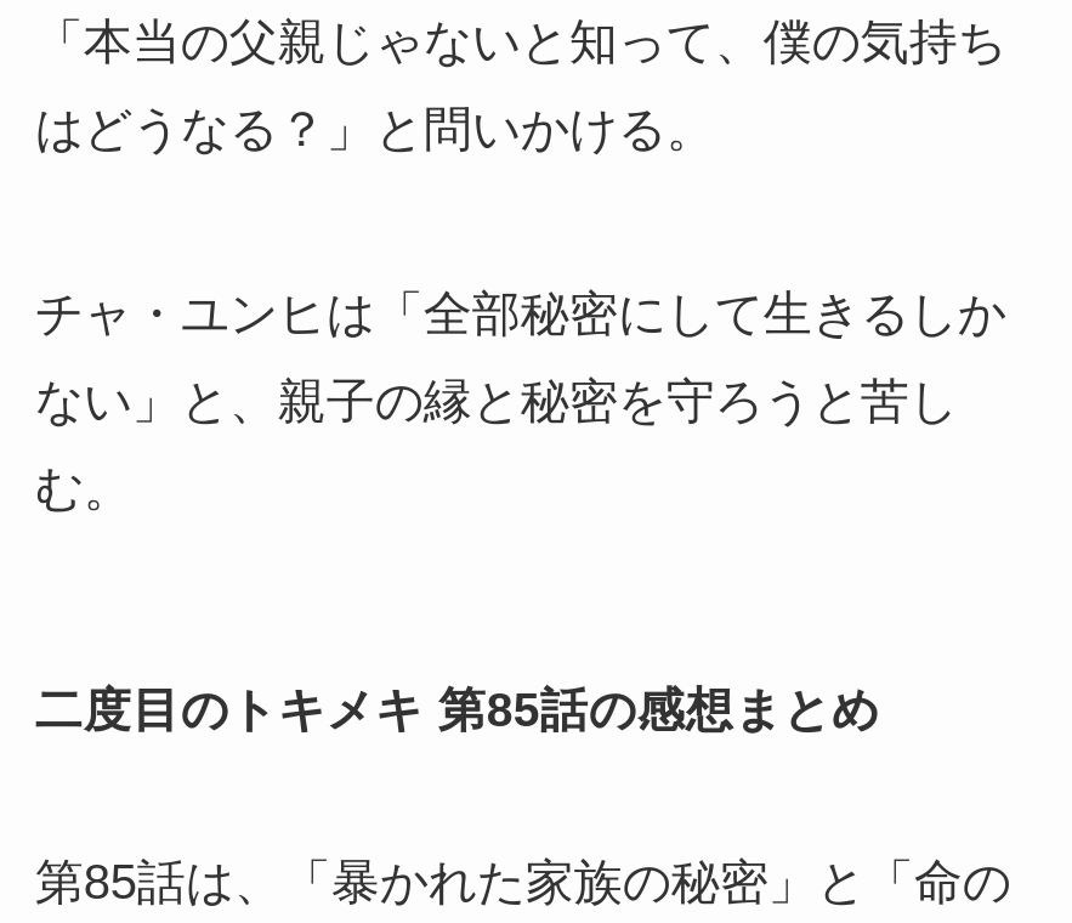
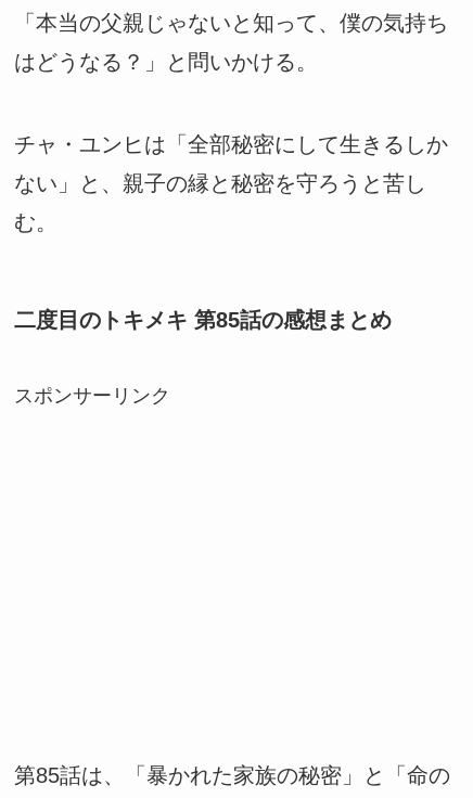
none -> [14,385,170,406] スポンサーリンク

